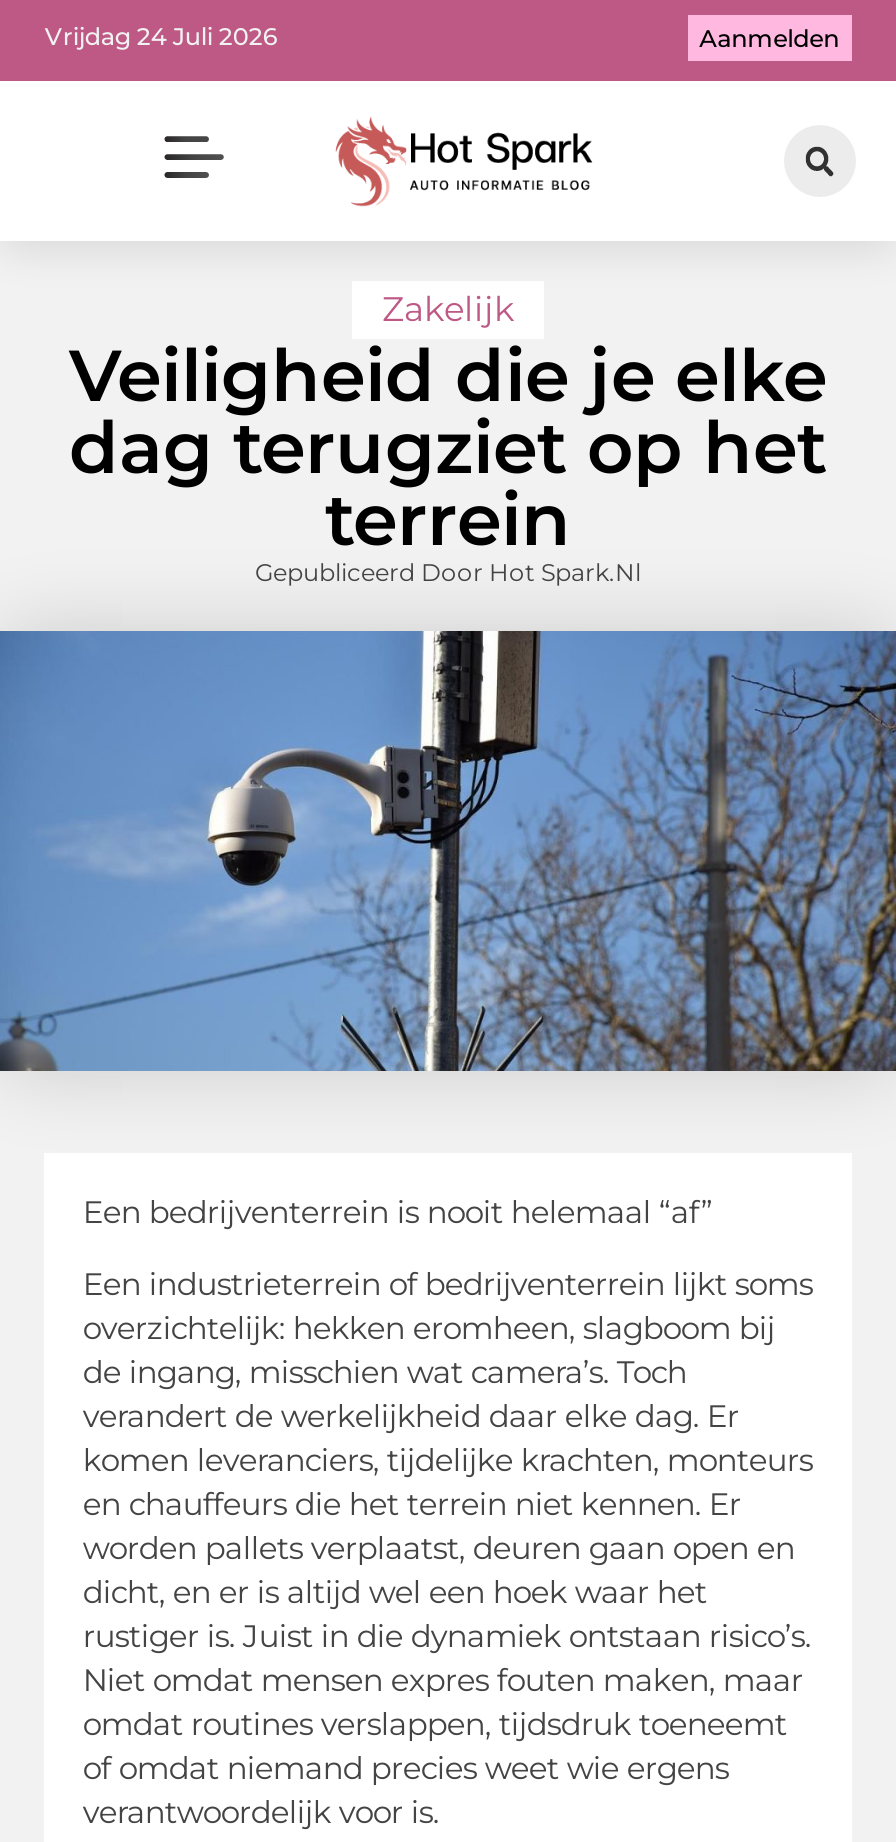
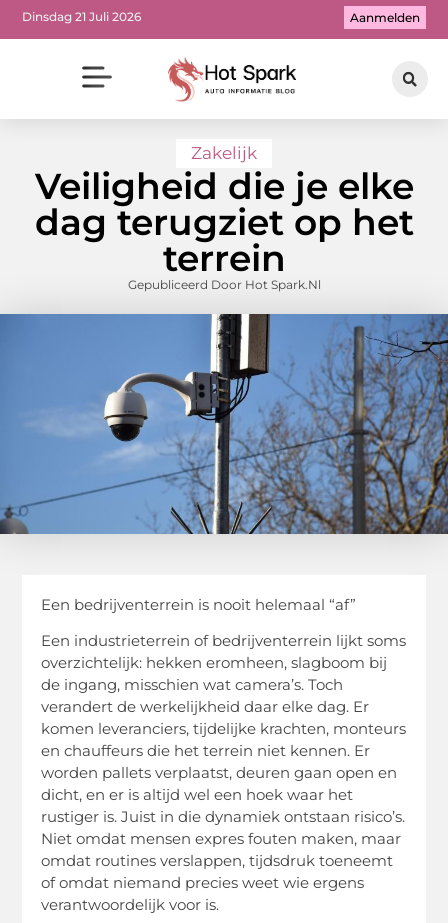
[45,20,277,50] Vrijdag 24 Juli 2026 -> [22,9,141,24] Dinsdag 21 Juli 2026

